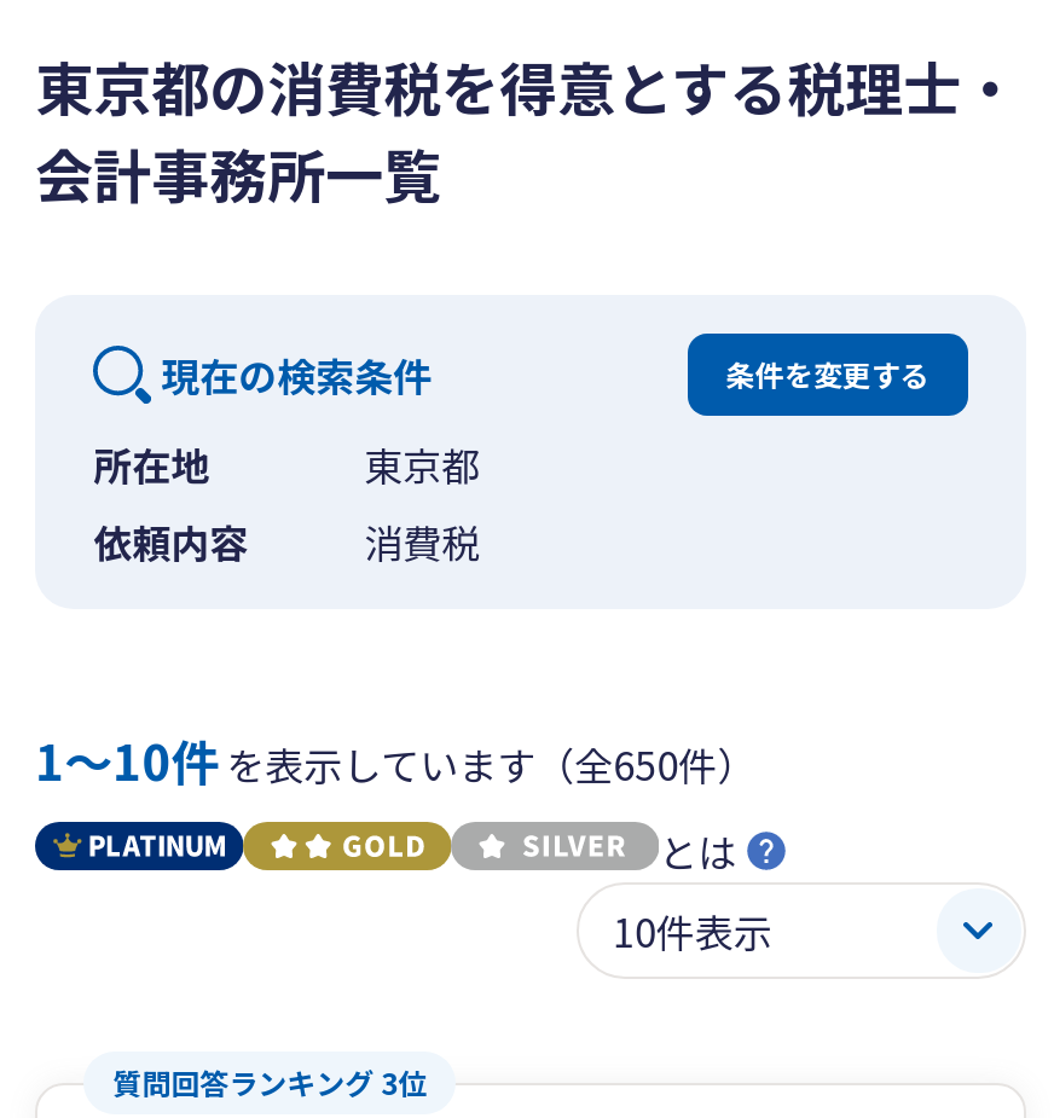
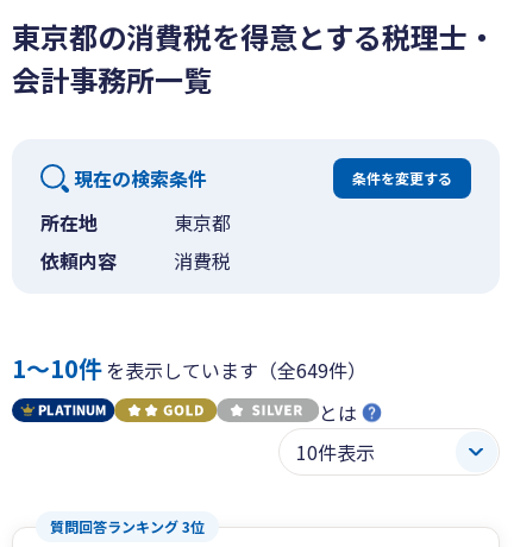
[35,725,756,795] 1〜10件 を表示しています（全650件） -> [12,351,367,385] 1〜10件 を表示しています（全649件）

